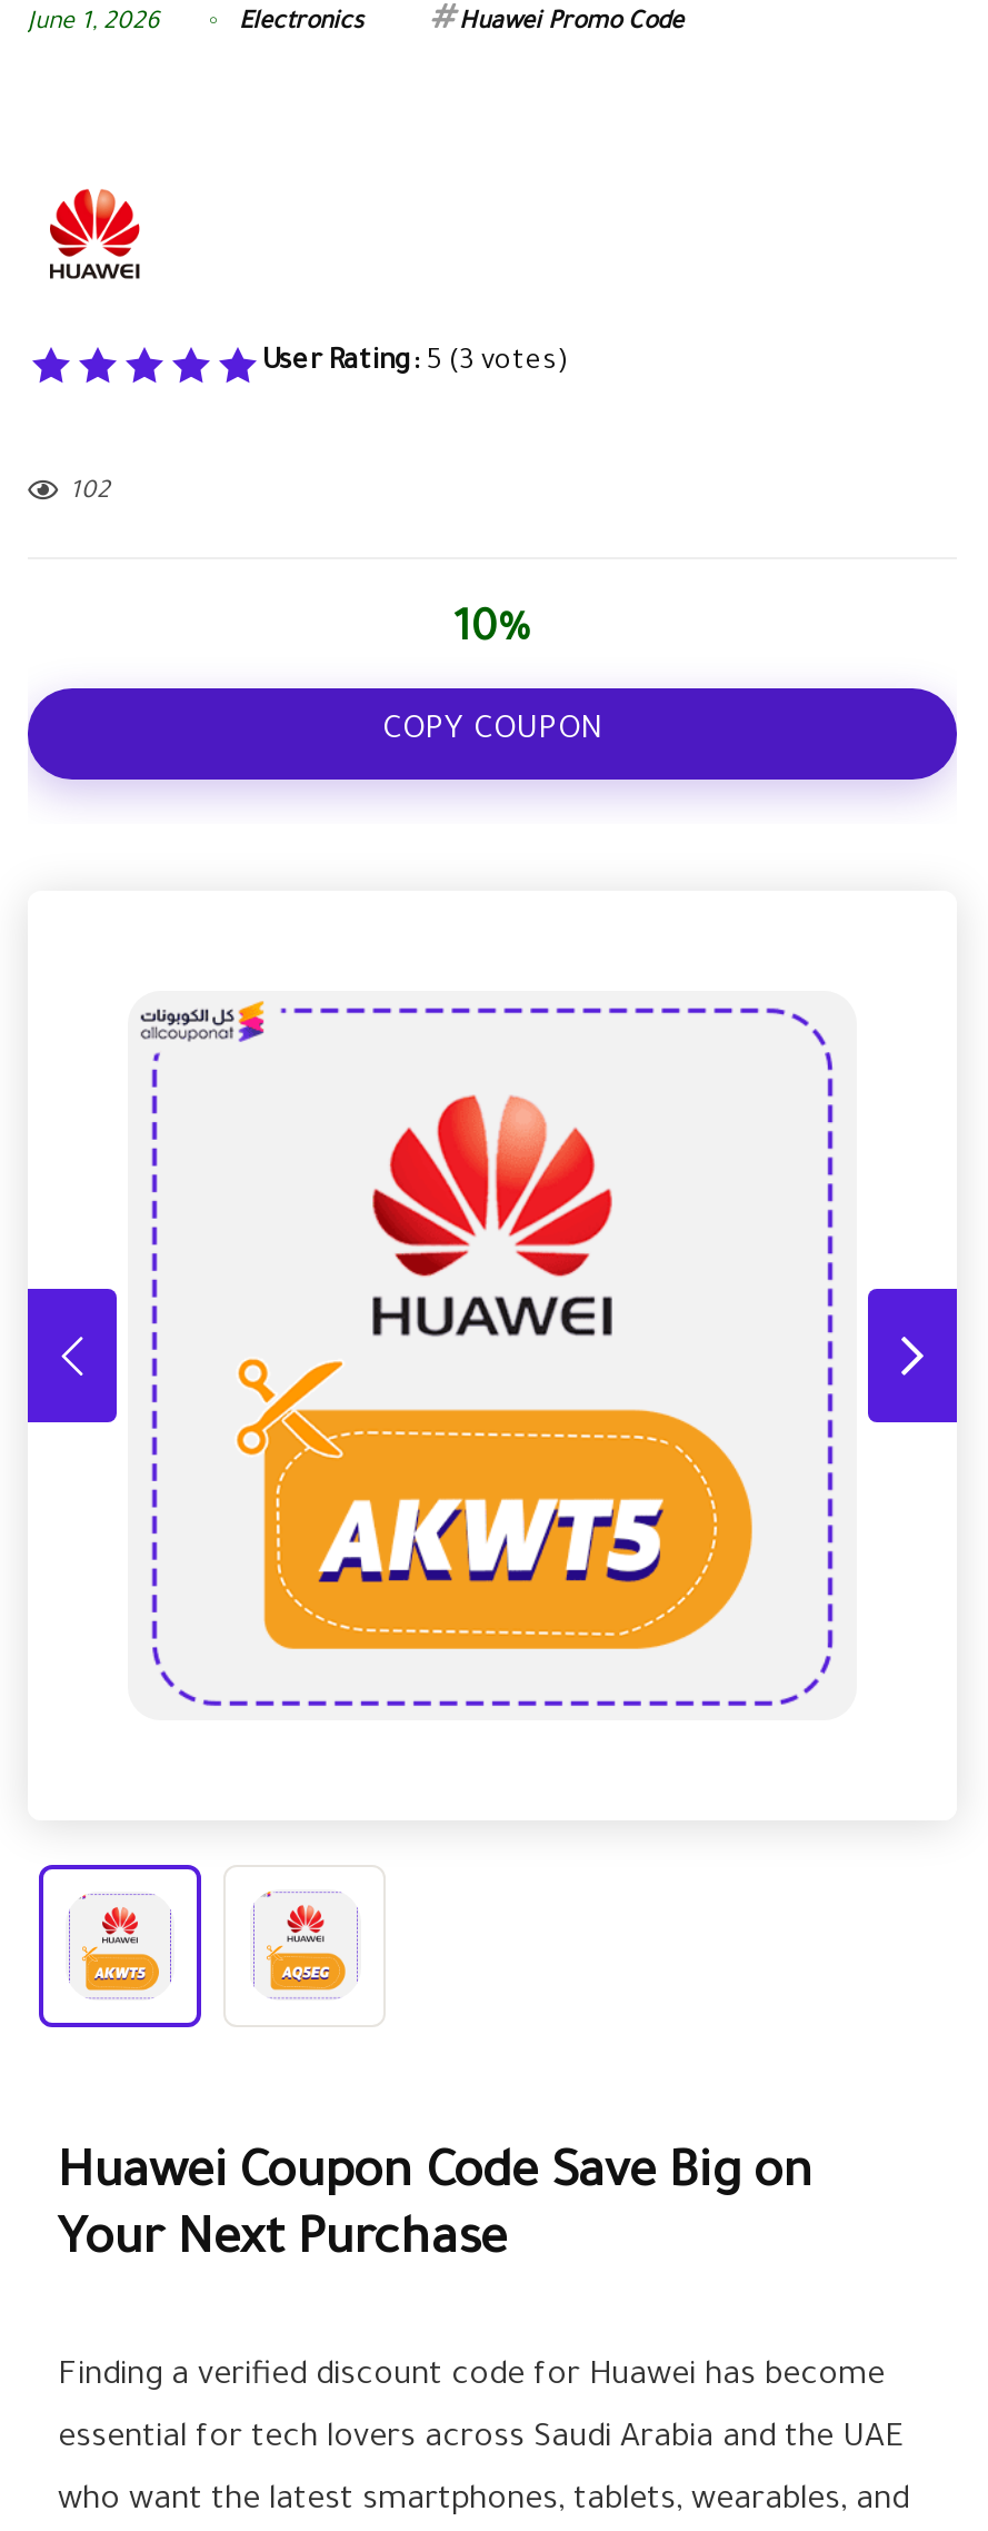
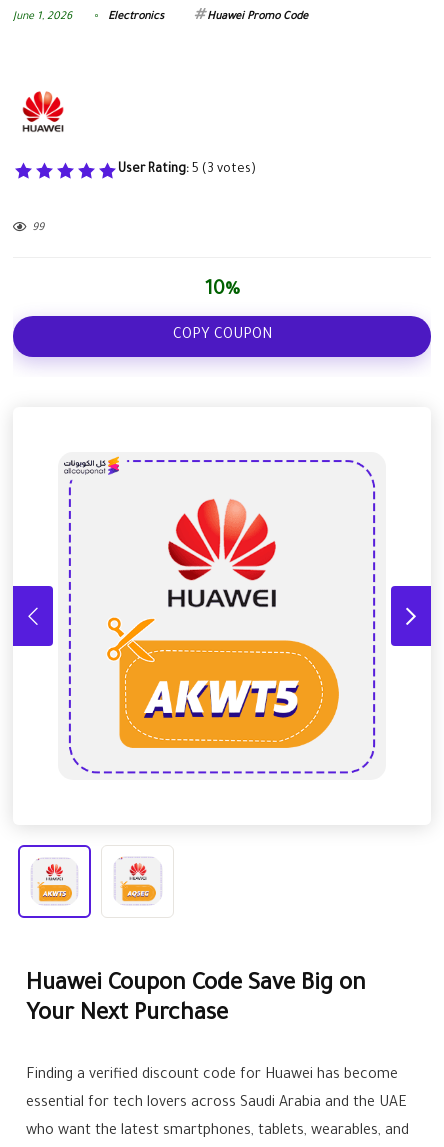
[70,479,110,506] 102 -> [32,222,44,234] 99

